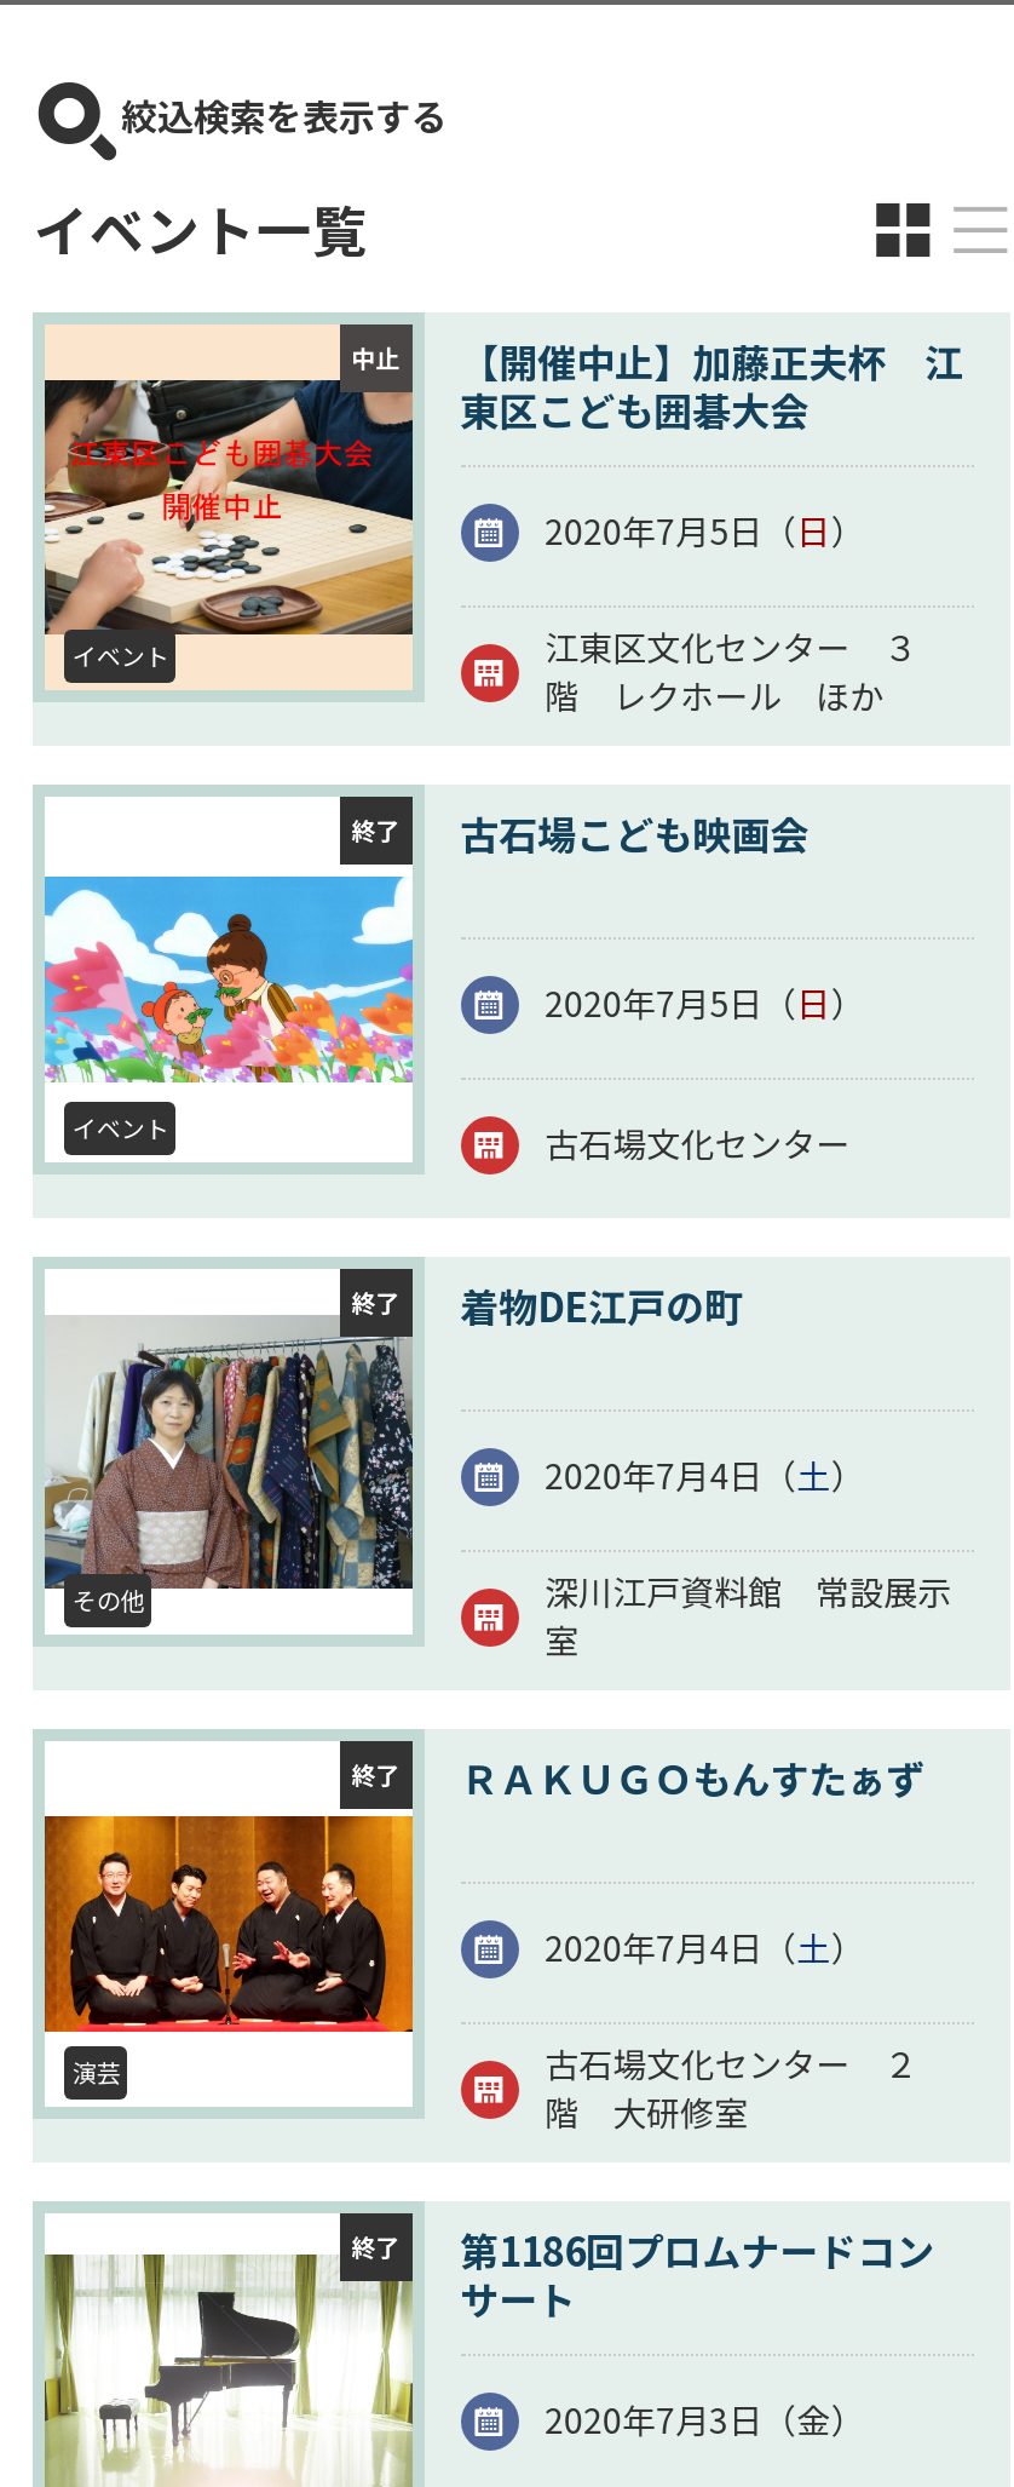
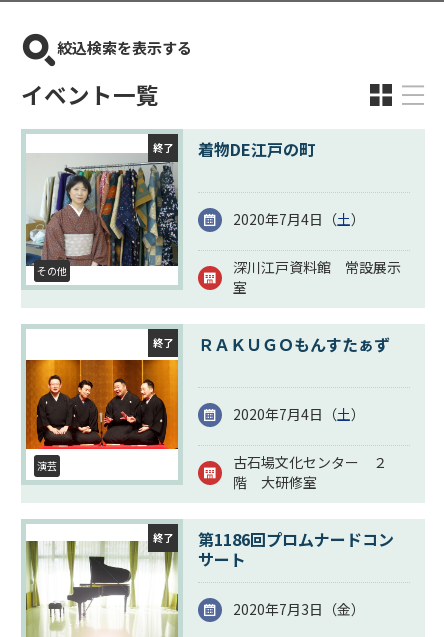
[42,327,415,688] [image] | 中止 -> none
[351,331,964,847] 【開催中止】加藤正夫杯 江 | 東区こども囲碁大会 | 2020年7月5日（日） | 江東区文化センター ３ | 階 レクホール ほか | 終了 -> none
[72,637,169,673] イベント -> none
[460,803,864,1166] 古石場こども映画会 | 2020年7月5日（日） | 古石場文化センター -> none
[42,872,415,1145] [image] | イベント -> none

